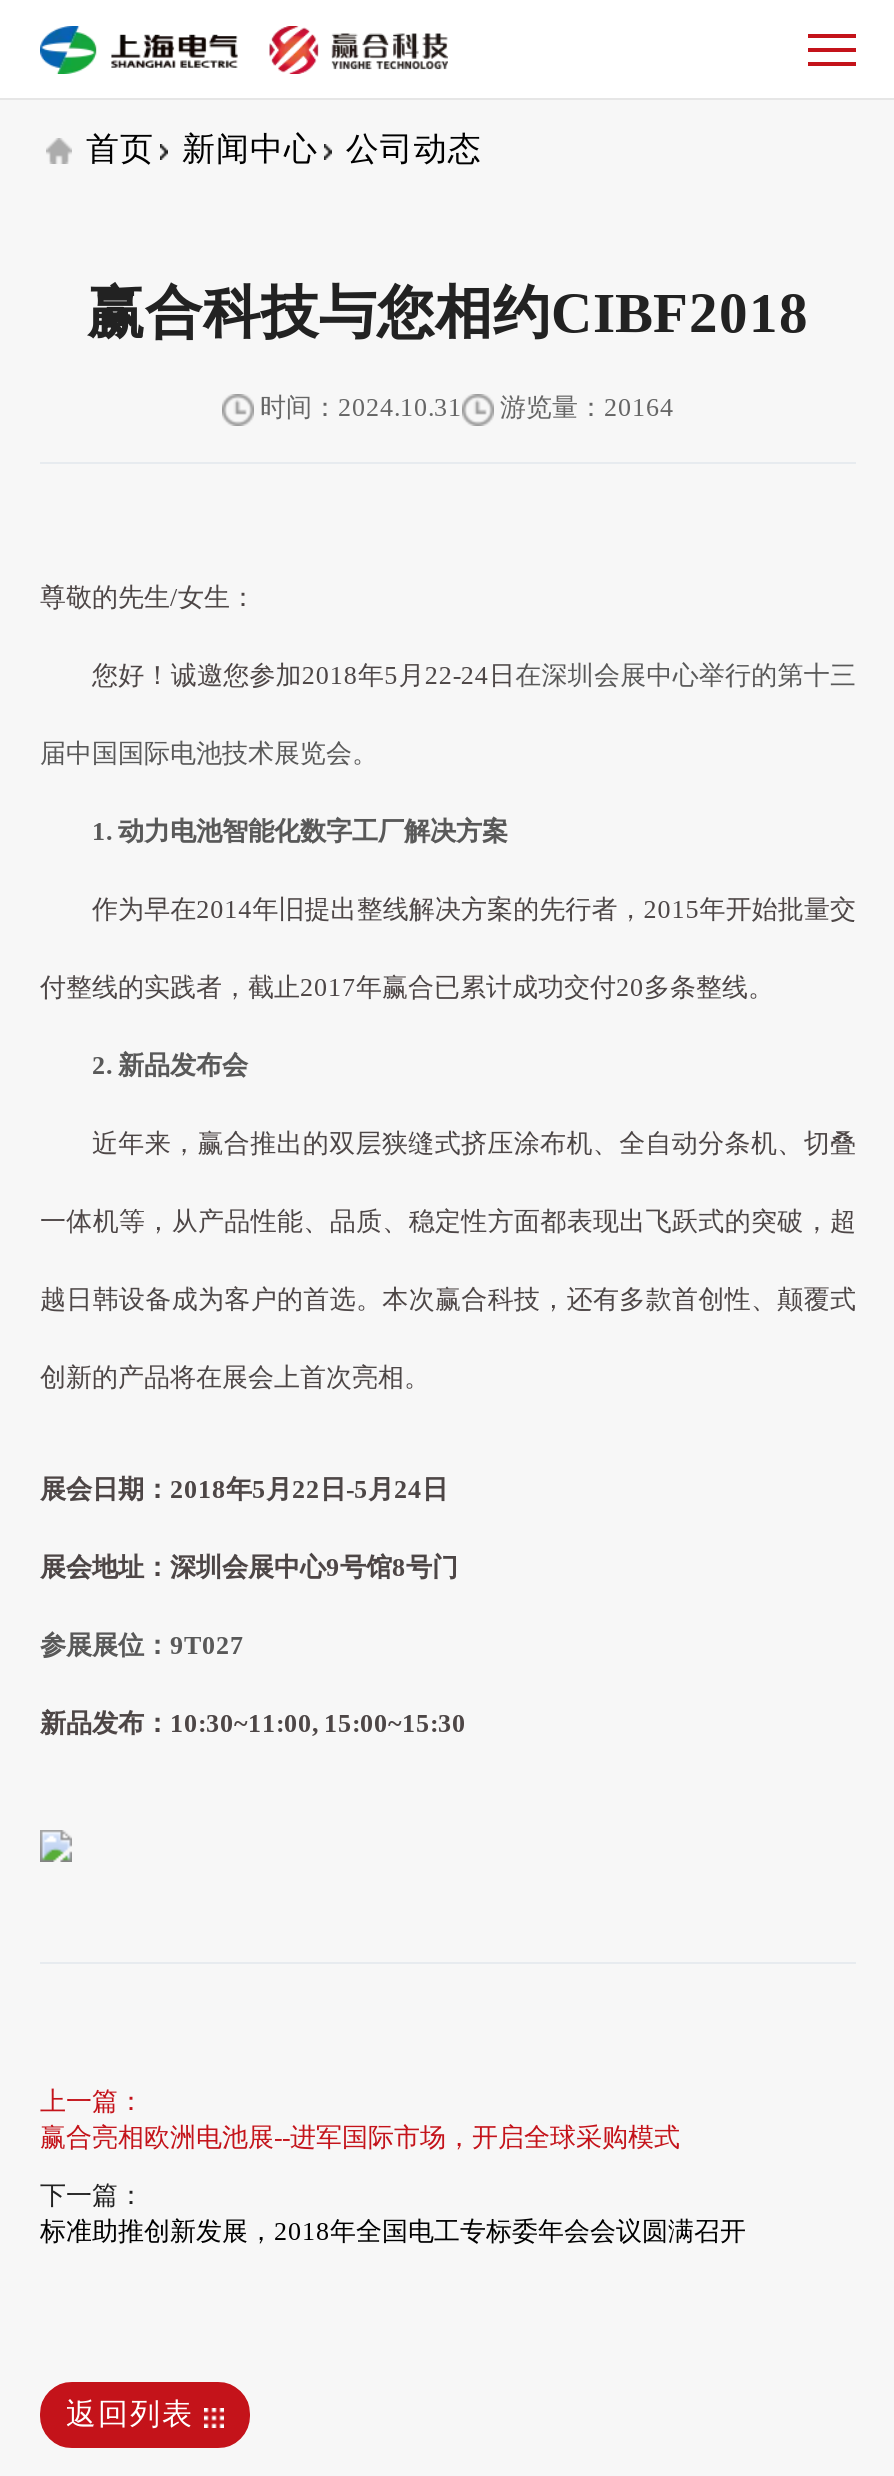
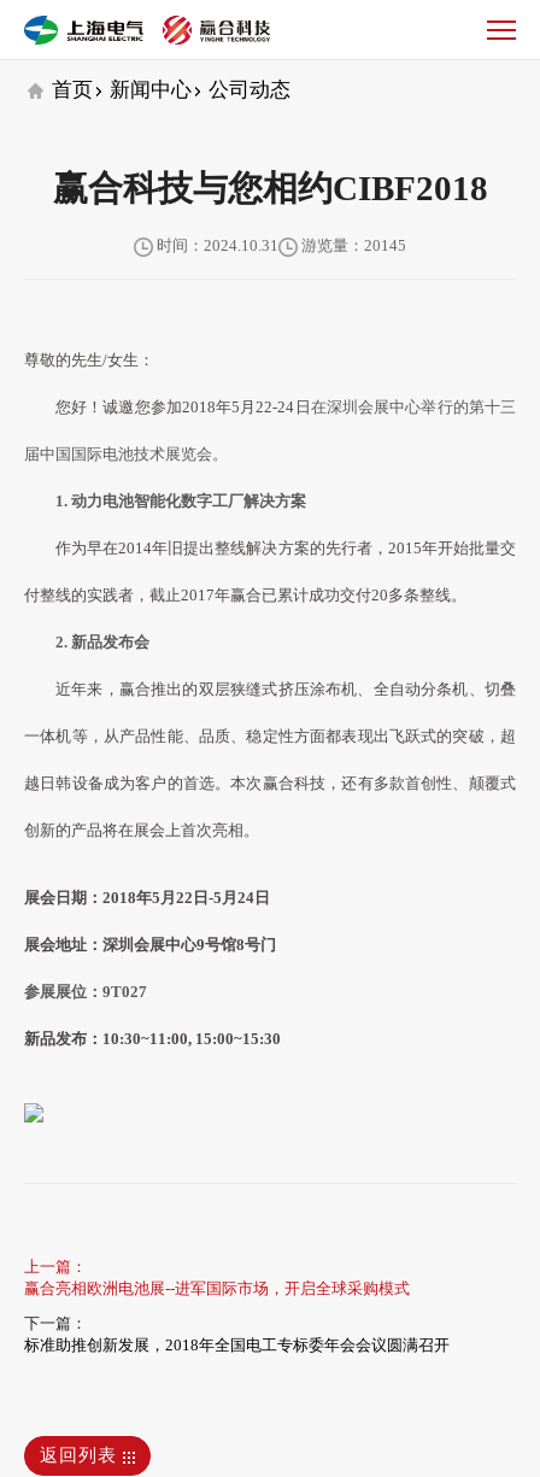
[260,392,674,422] 时间：2024.10.31 游览量：20164 -> [157,236,406,254] 时间：2024.10.31 游览量：20145

